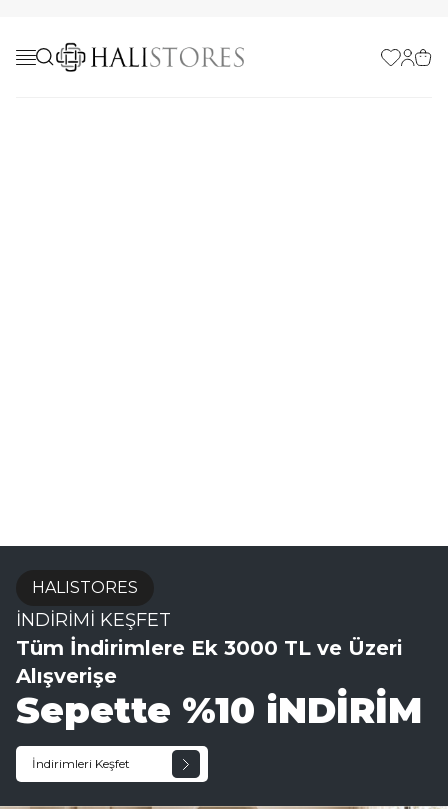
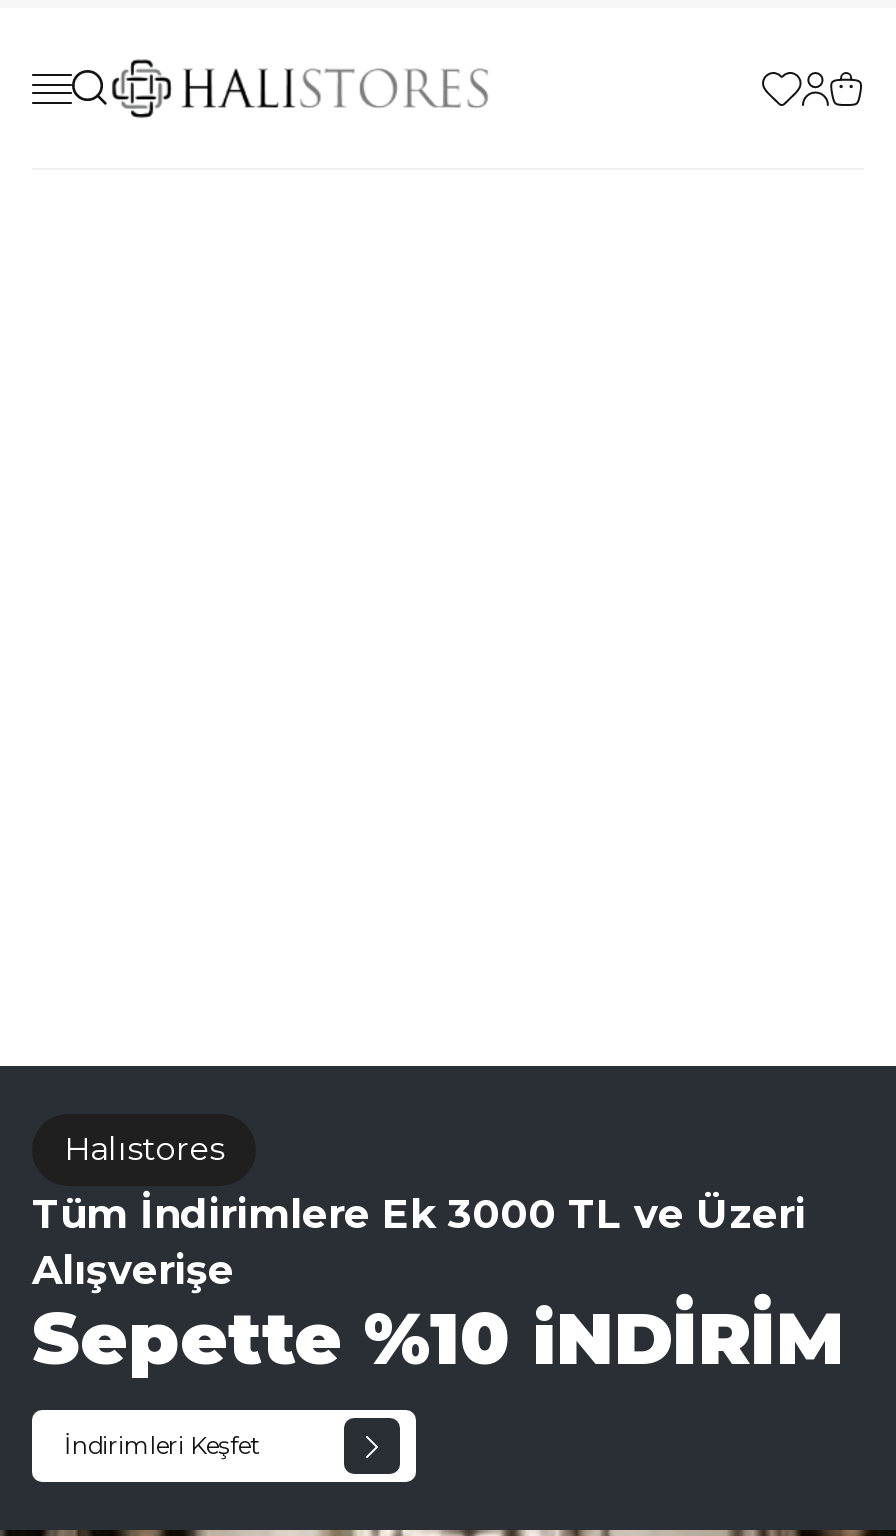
[16,578,171,631] HALISTORES | İNDİRİMİ KEŞFET -> [64,1130,224,1168] Halıstores

